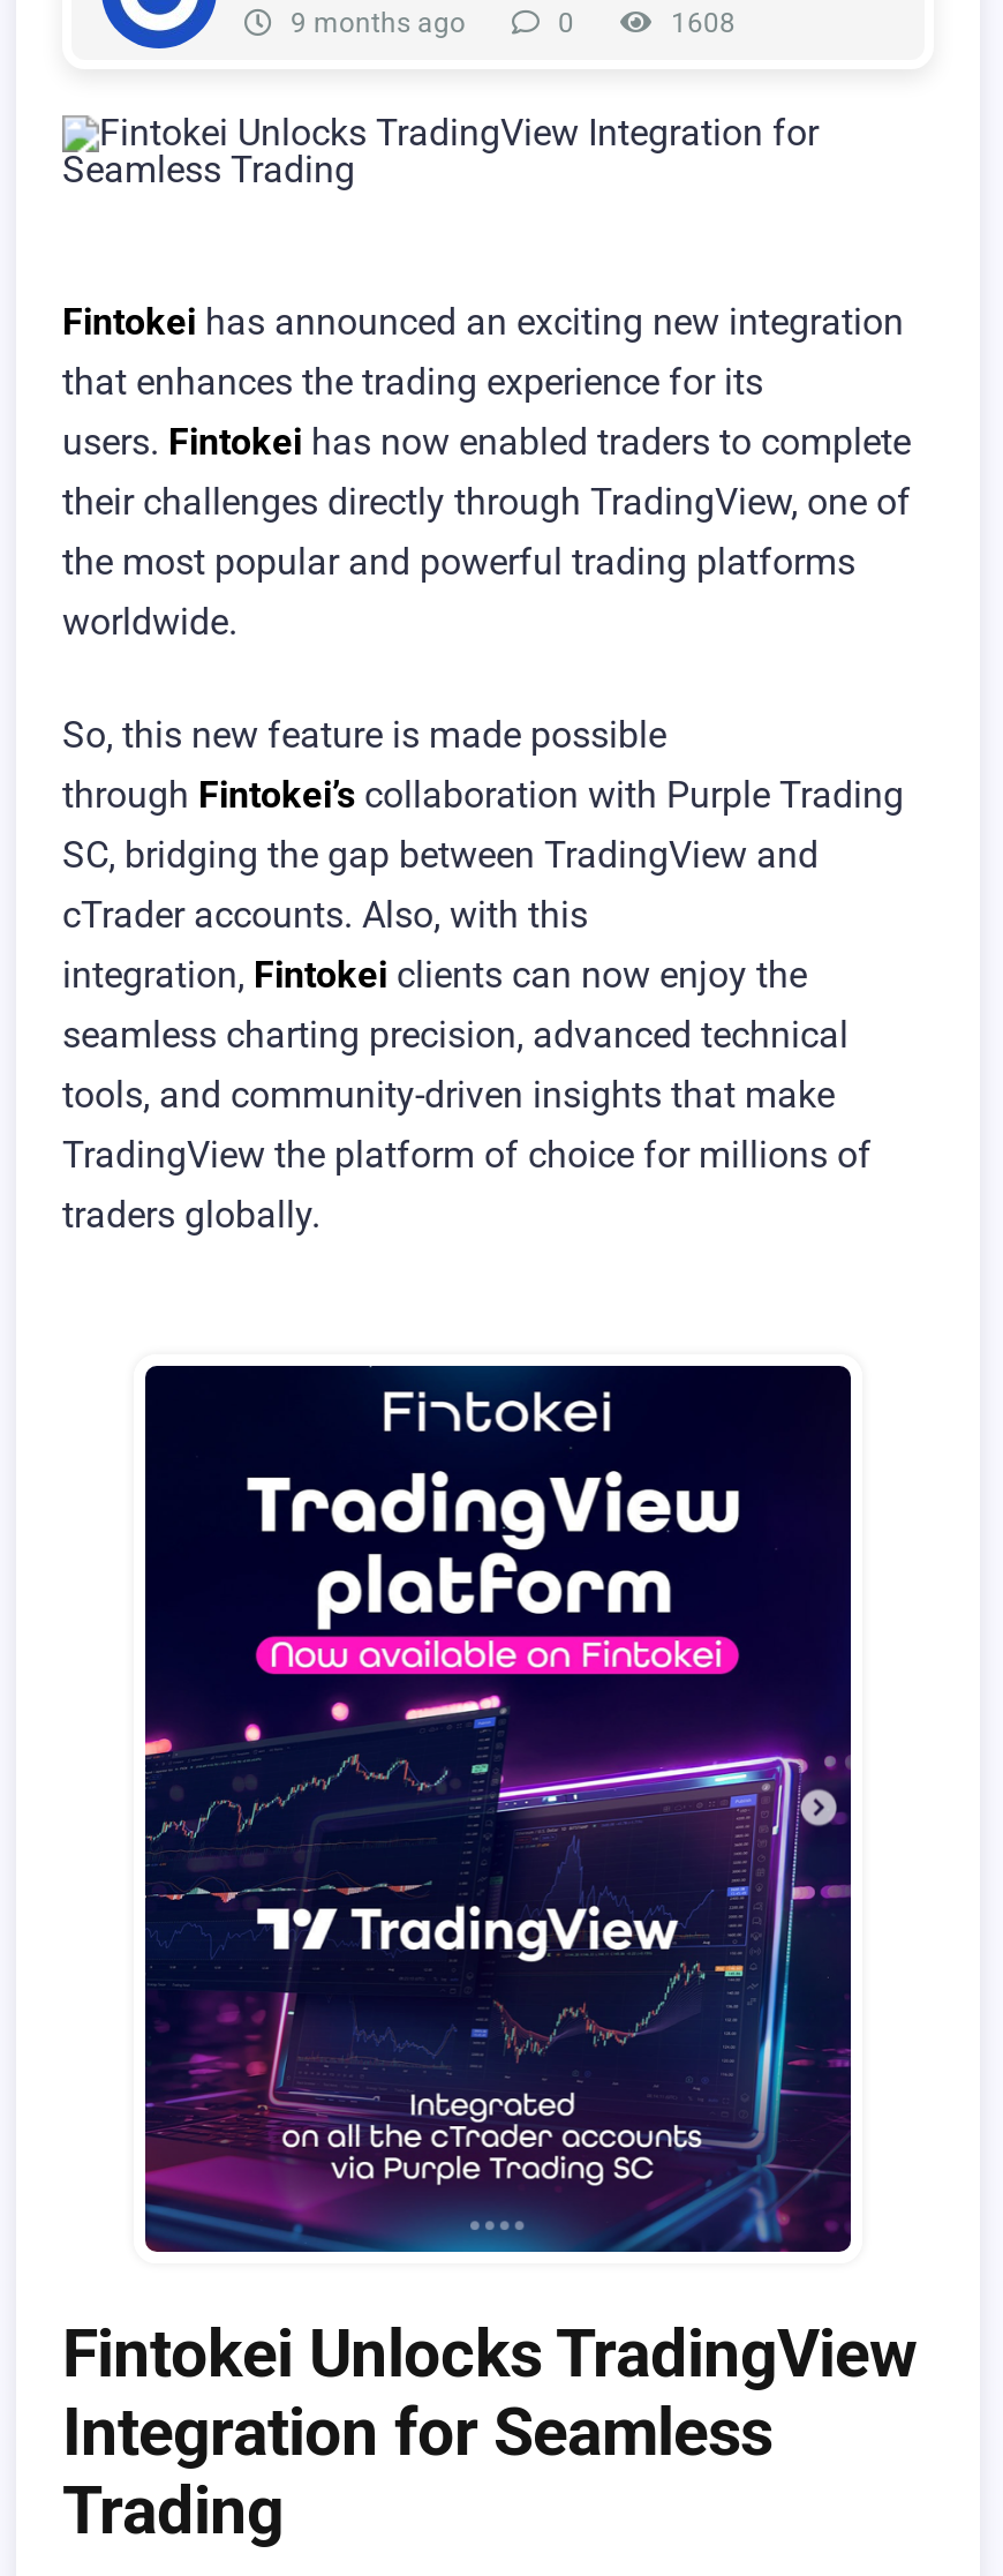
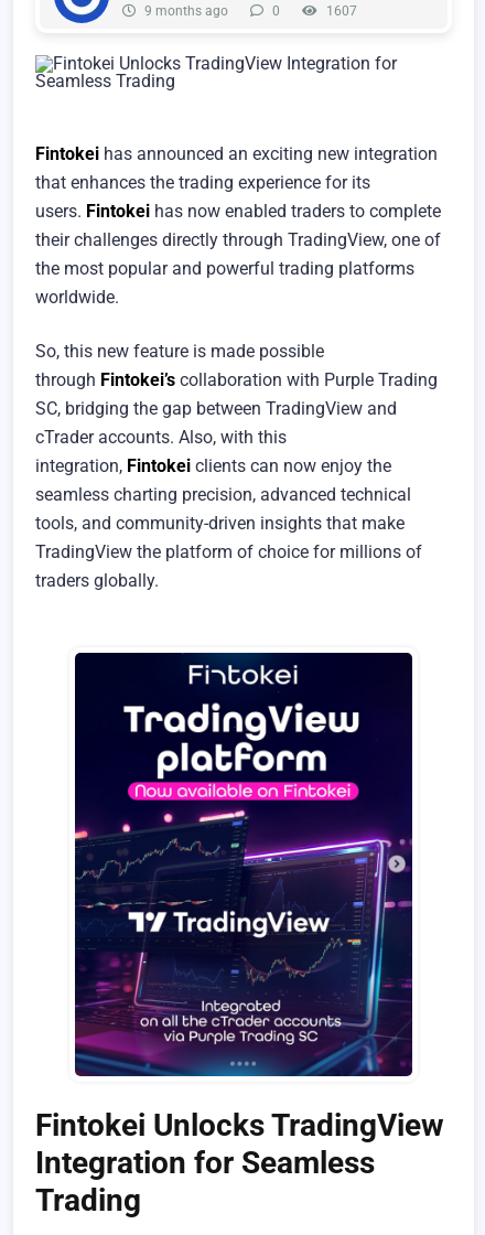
[664,7,736,39] 1608 -> [323,3,357,19] 1607

